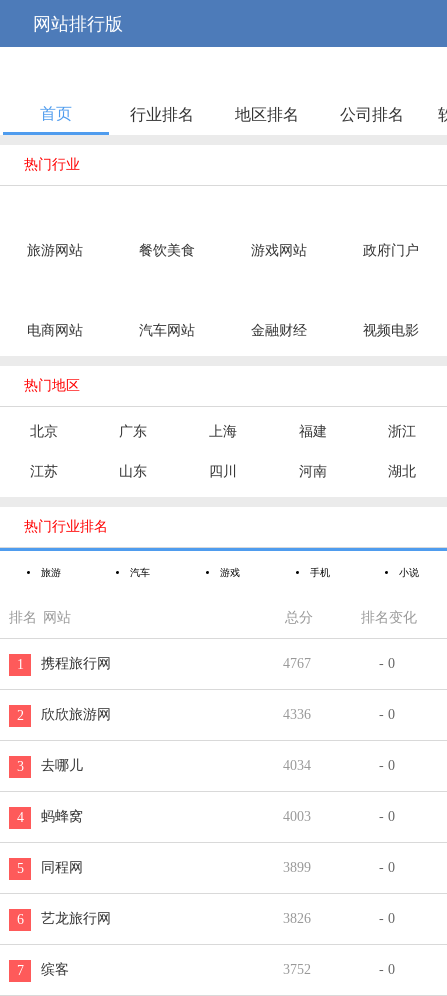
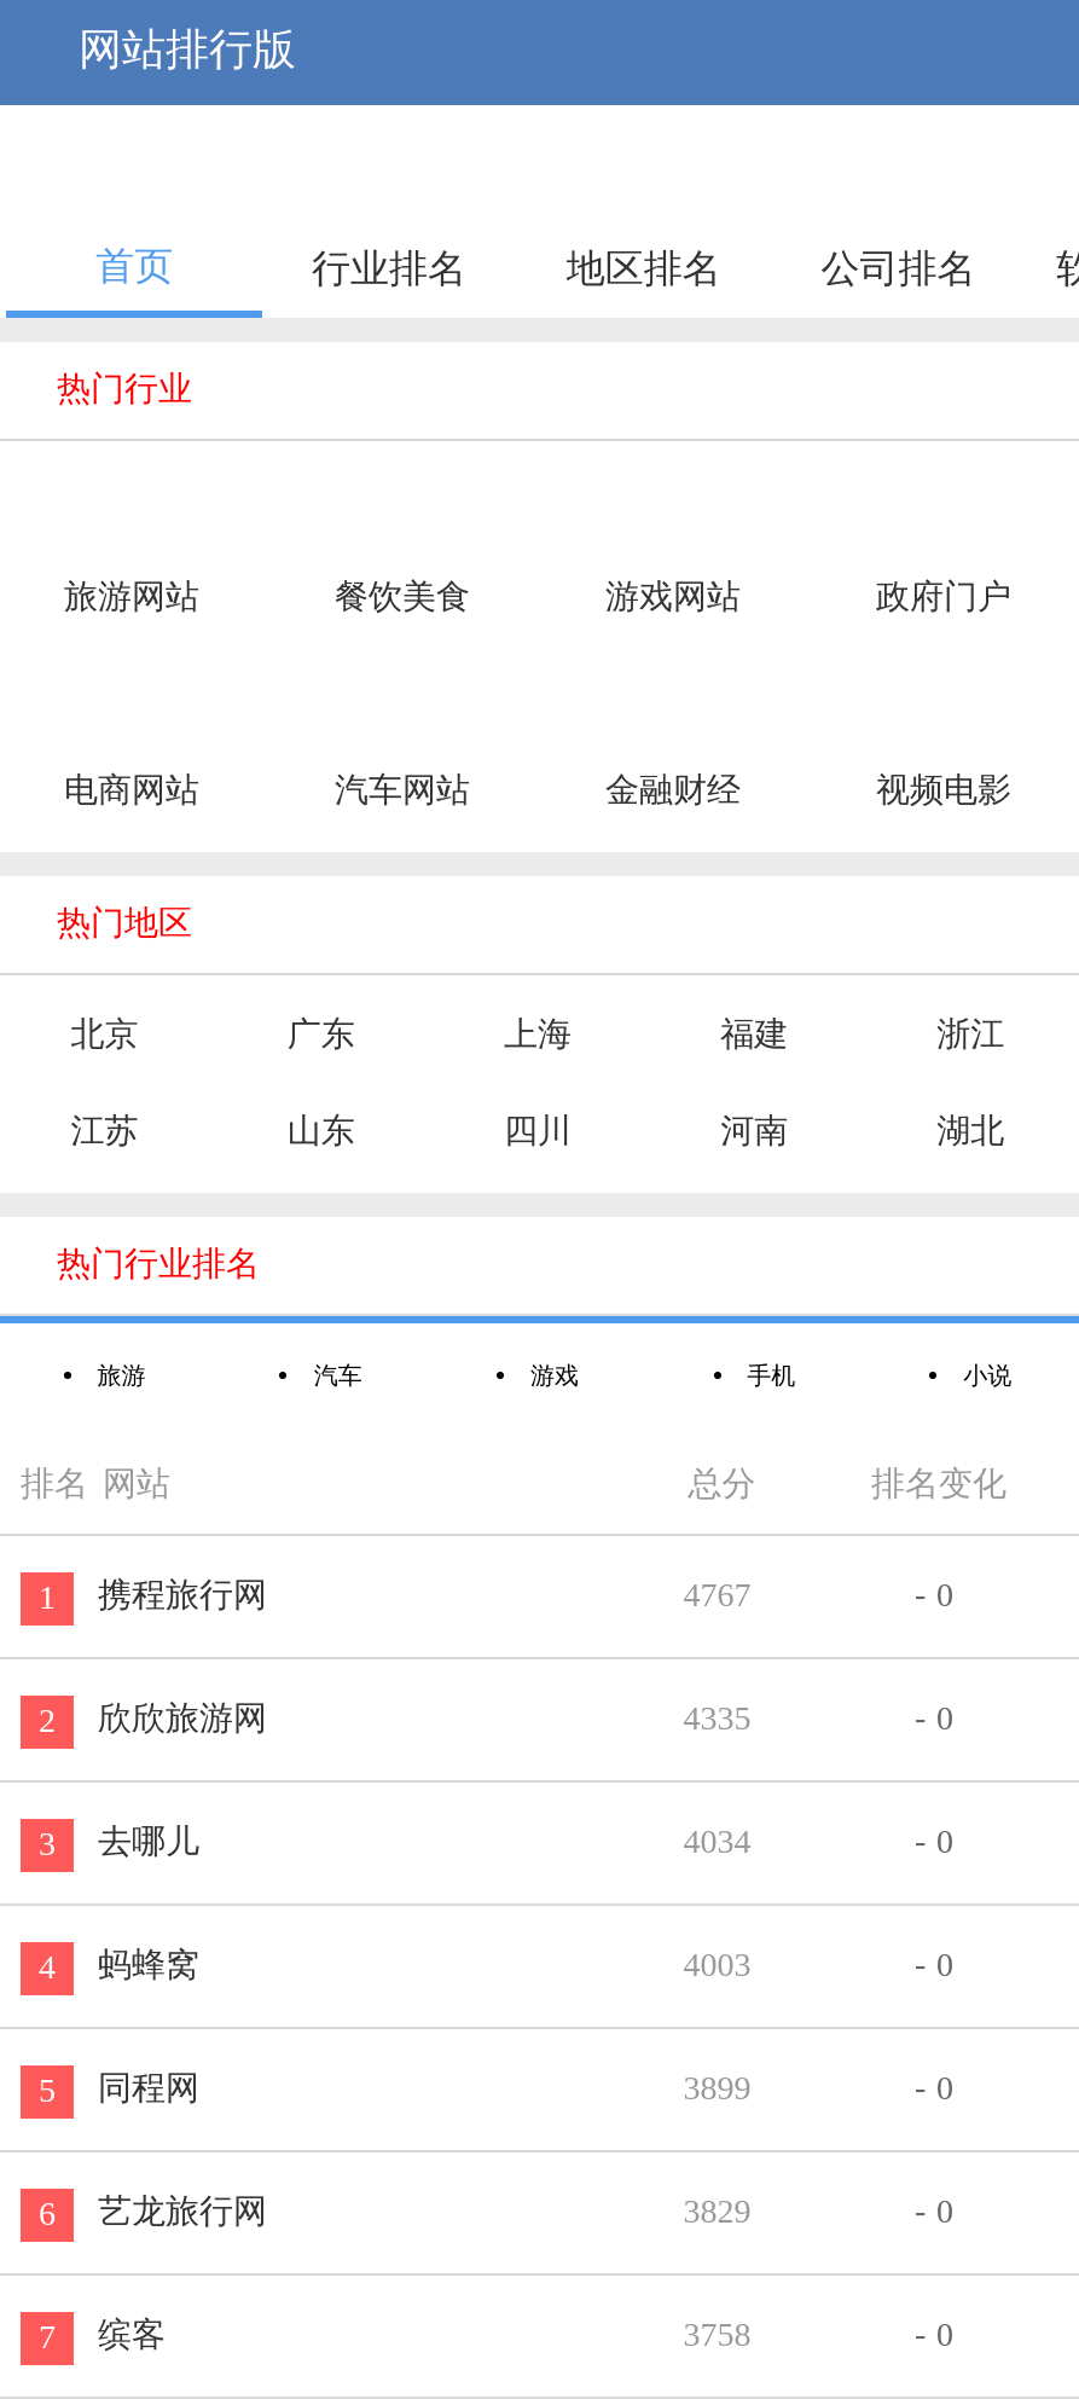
[283,707,311,722] 4336 -> [683,1700,751,1736] 4335
[283,911,311,926] 3826 -> [683,2193,751,2229] 3829
[283,962,311,977] 3752 -> [683,2316,751,2353] 3758

